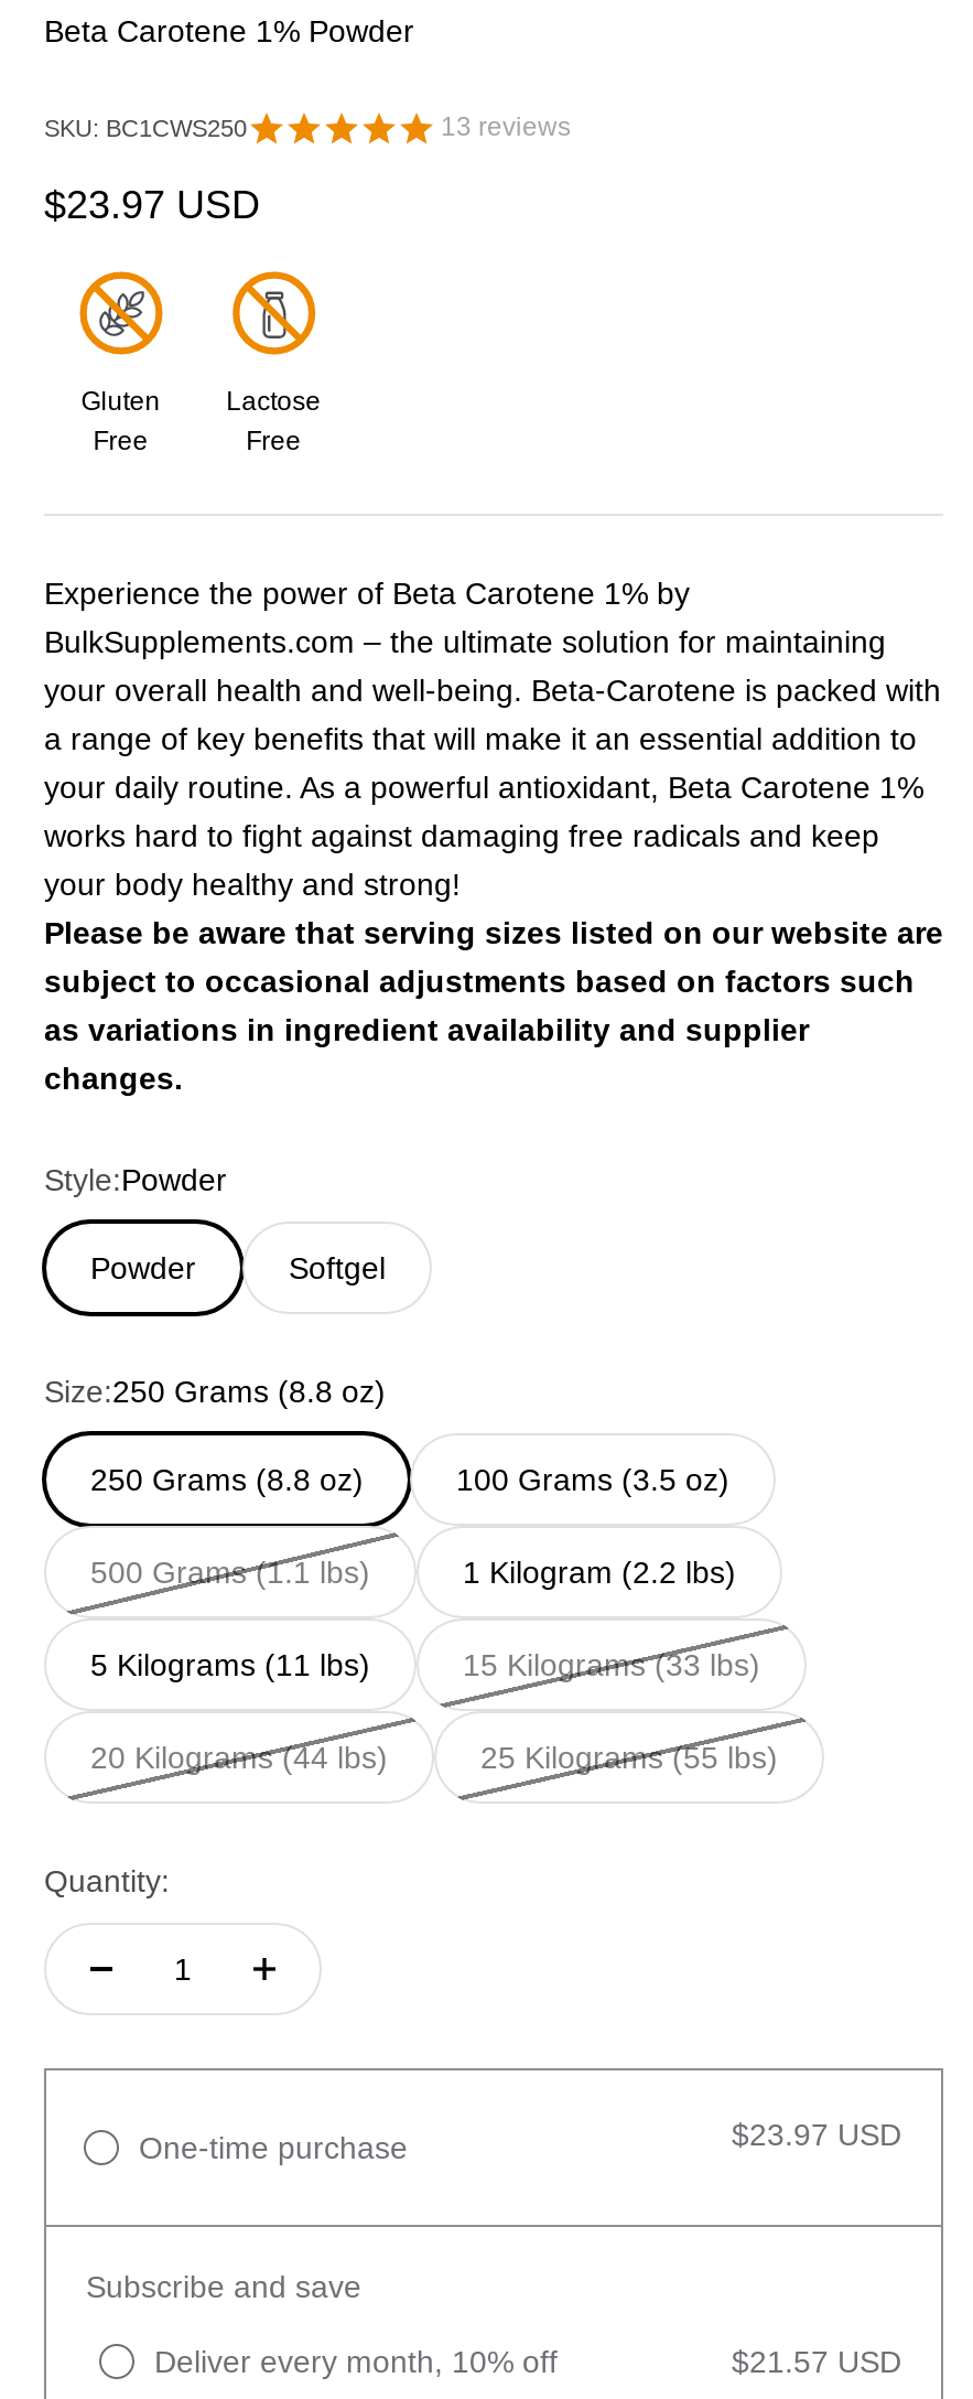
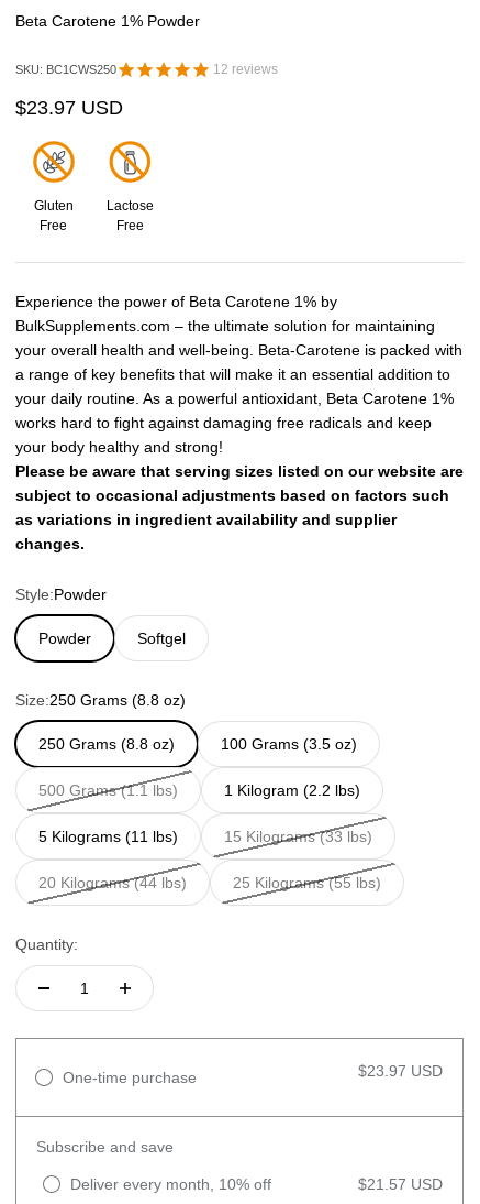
[441,112,571,143] 13 reviews -> [213,61,278,77] 12 reviews

